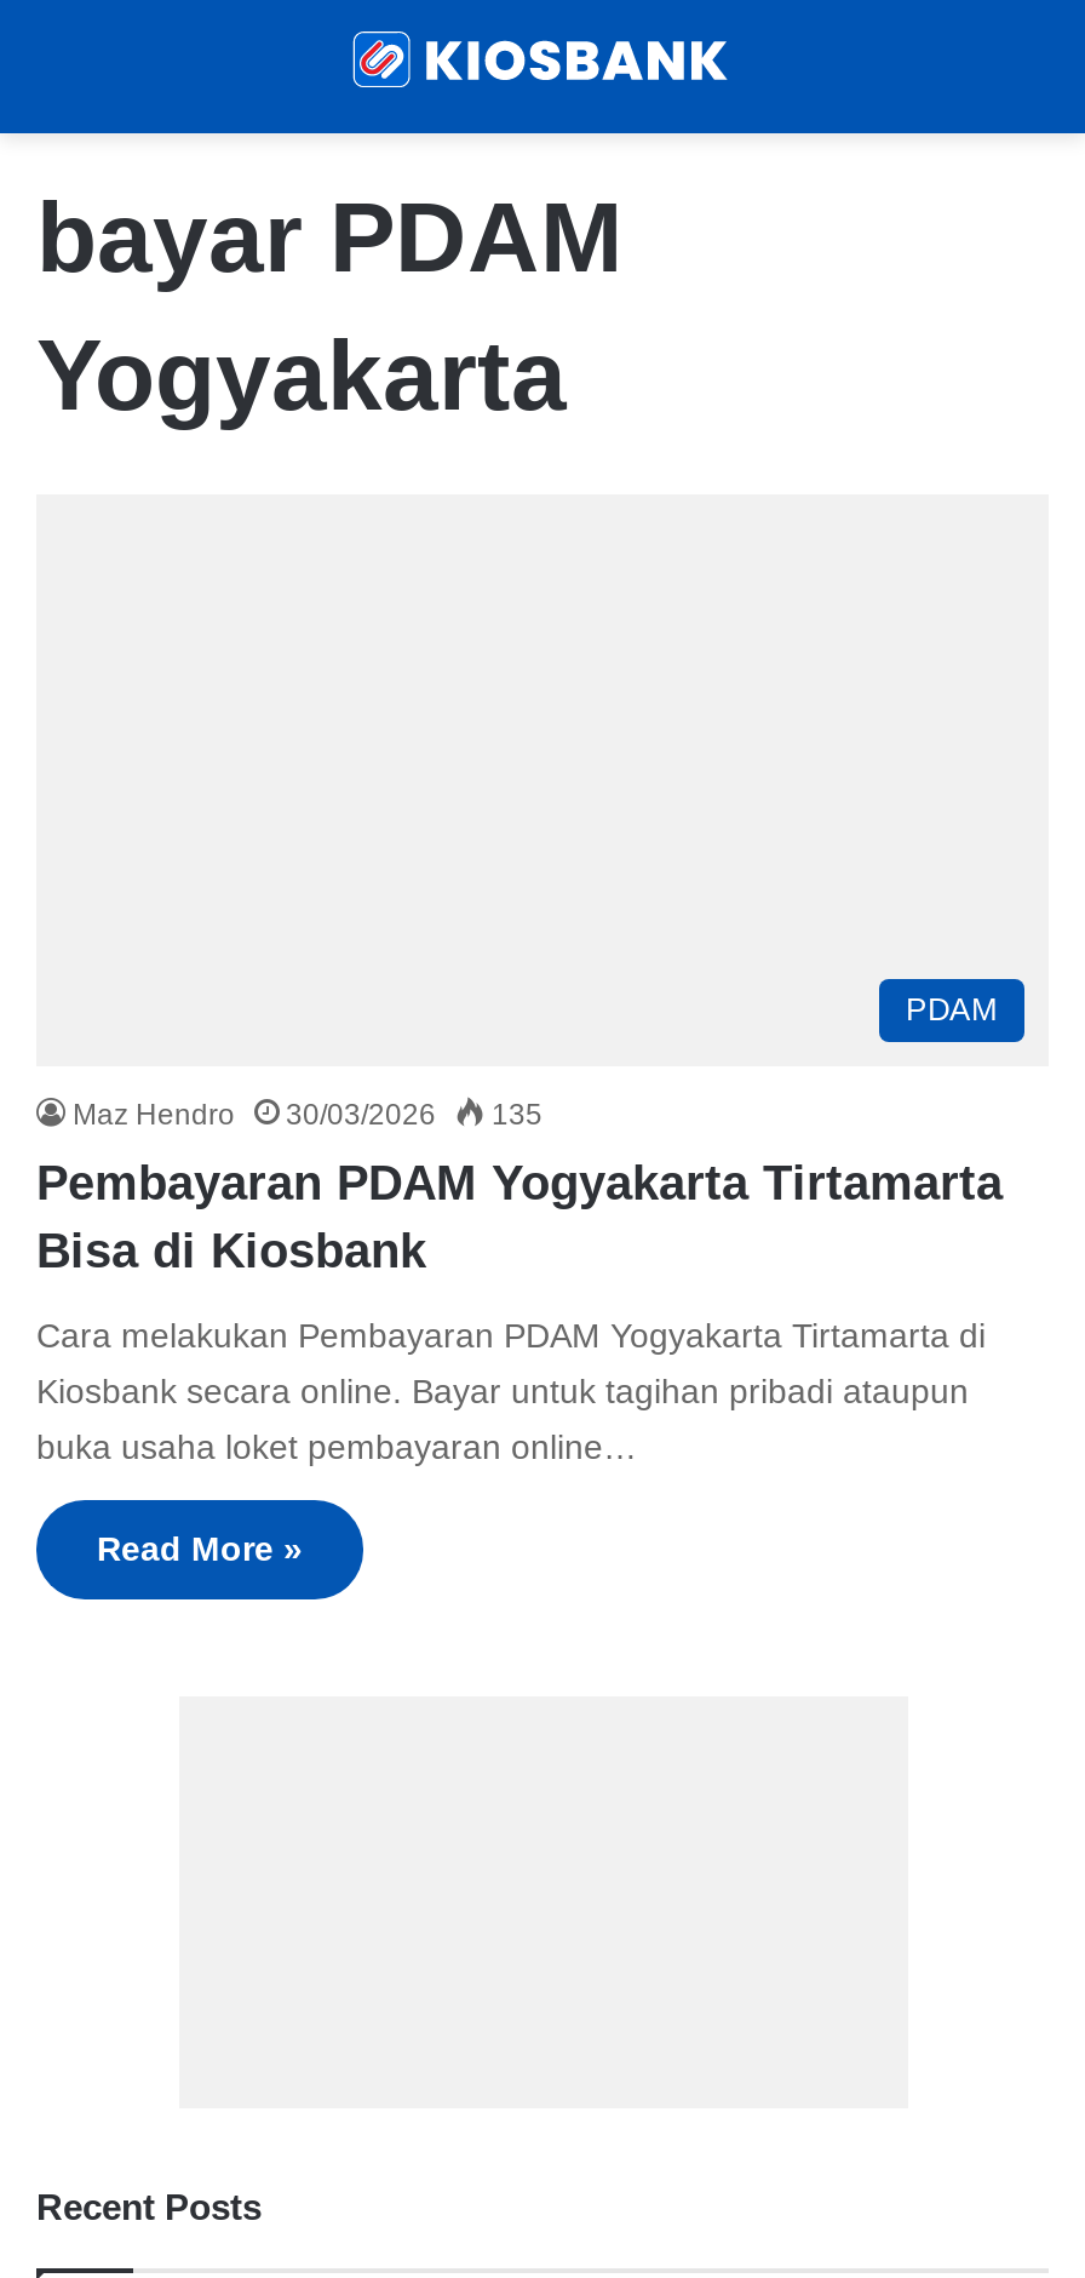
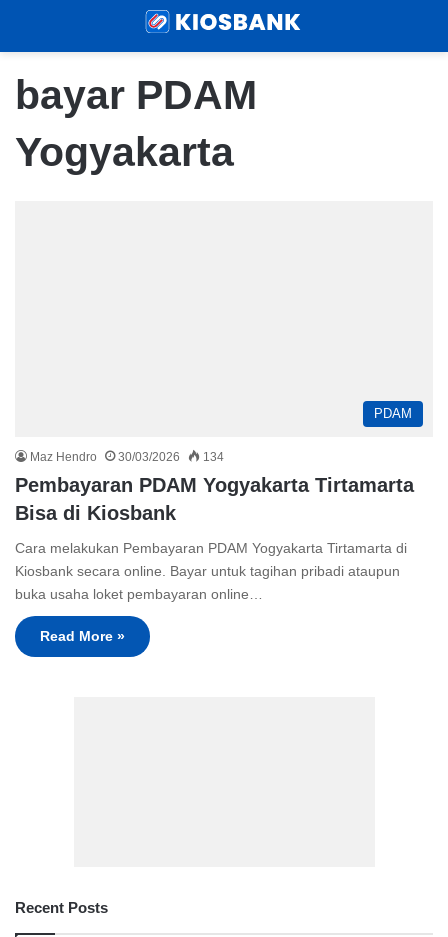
[73,1098,542,1132] Maz Hendro 30/03/2026 135 -> [30,450,224,464] Maz Hendro 30/03/2026 134

